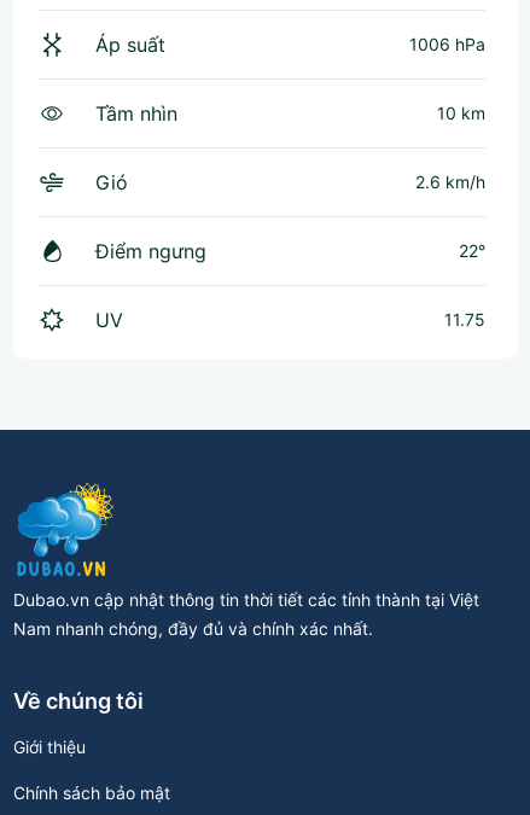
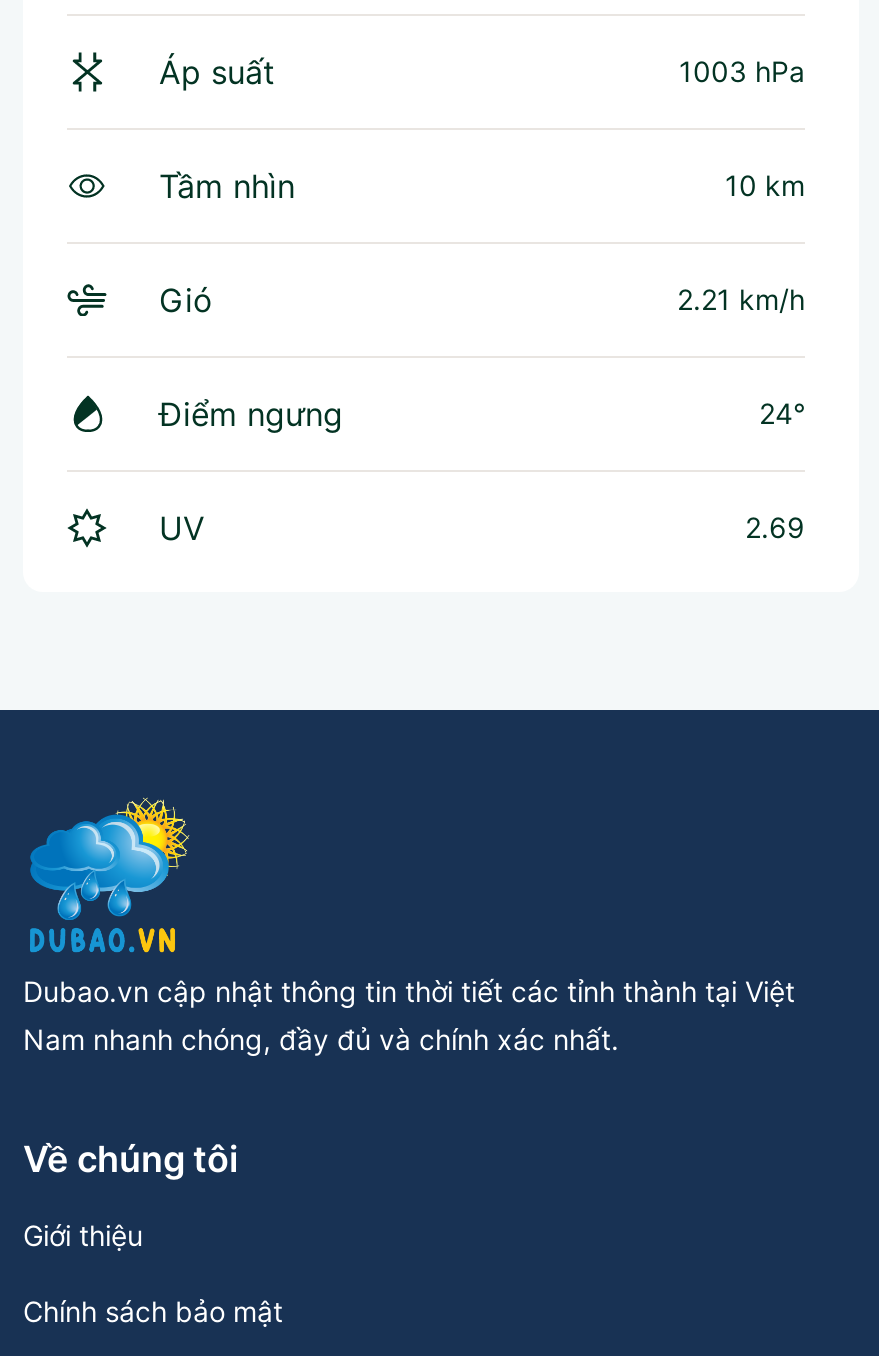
[409,34,485,54] 1006 hPa -> [679,54,805,88] 1003 hPa
[415,171,485,192] 2.6 km/h -> [677,282,805,316] 2.21 km/h
[459,240,485,261] 22° -> [759,396,805,430] 24°
[444,309,485,329] 11.75 -> [745,510,805,544] 2.69

